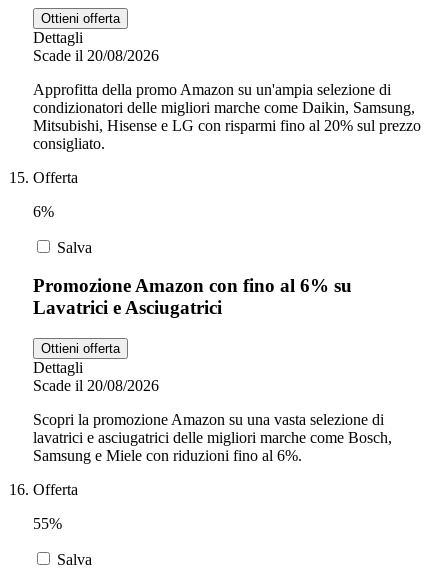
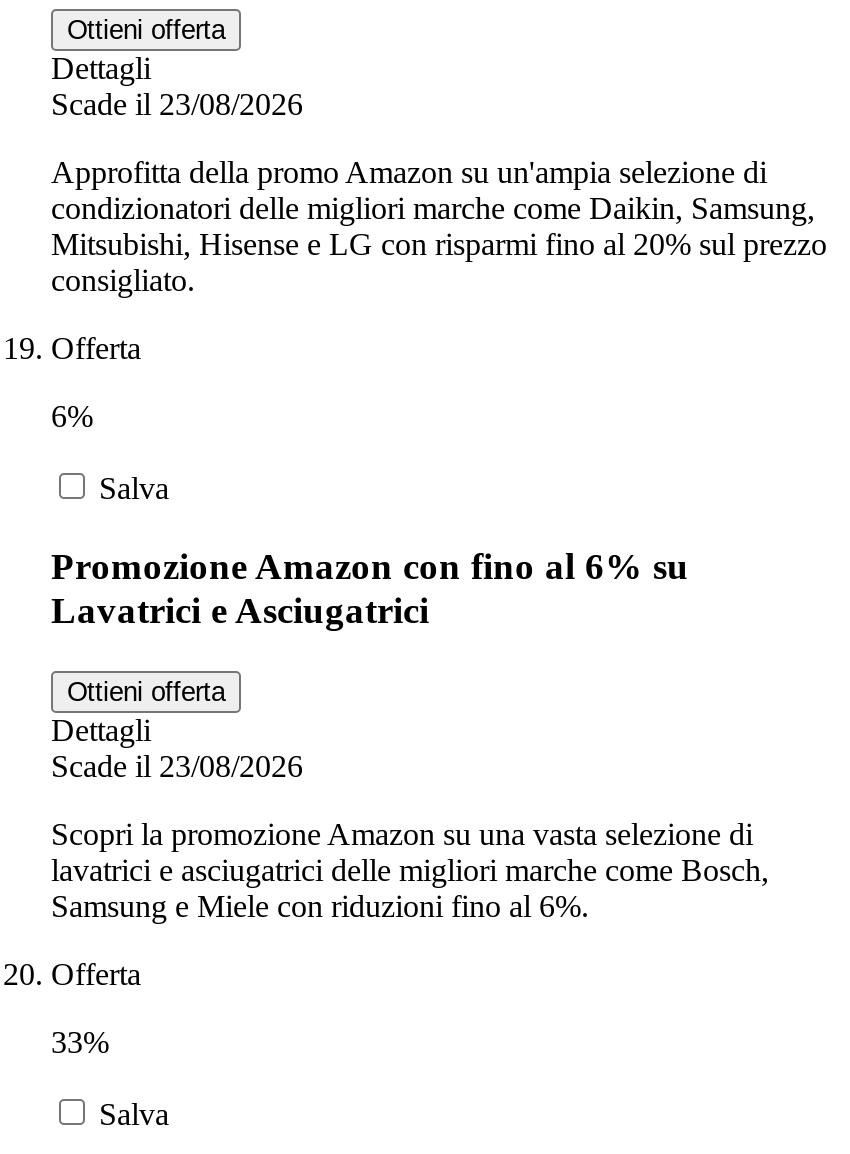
[33,47,159,64] Scade il 20/08/2026 -> [51,88,303,122] Scade il 23/08/2026
[33,377,159,394] Scade il 20/08/2026 -> [51,749,303,783] Scade il 23/08/2026
[33,515,62,532] 55% -> [51,1025,109,1059] 33%

